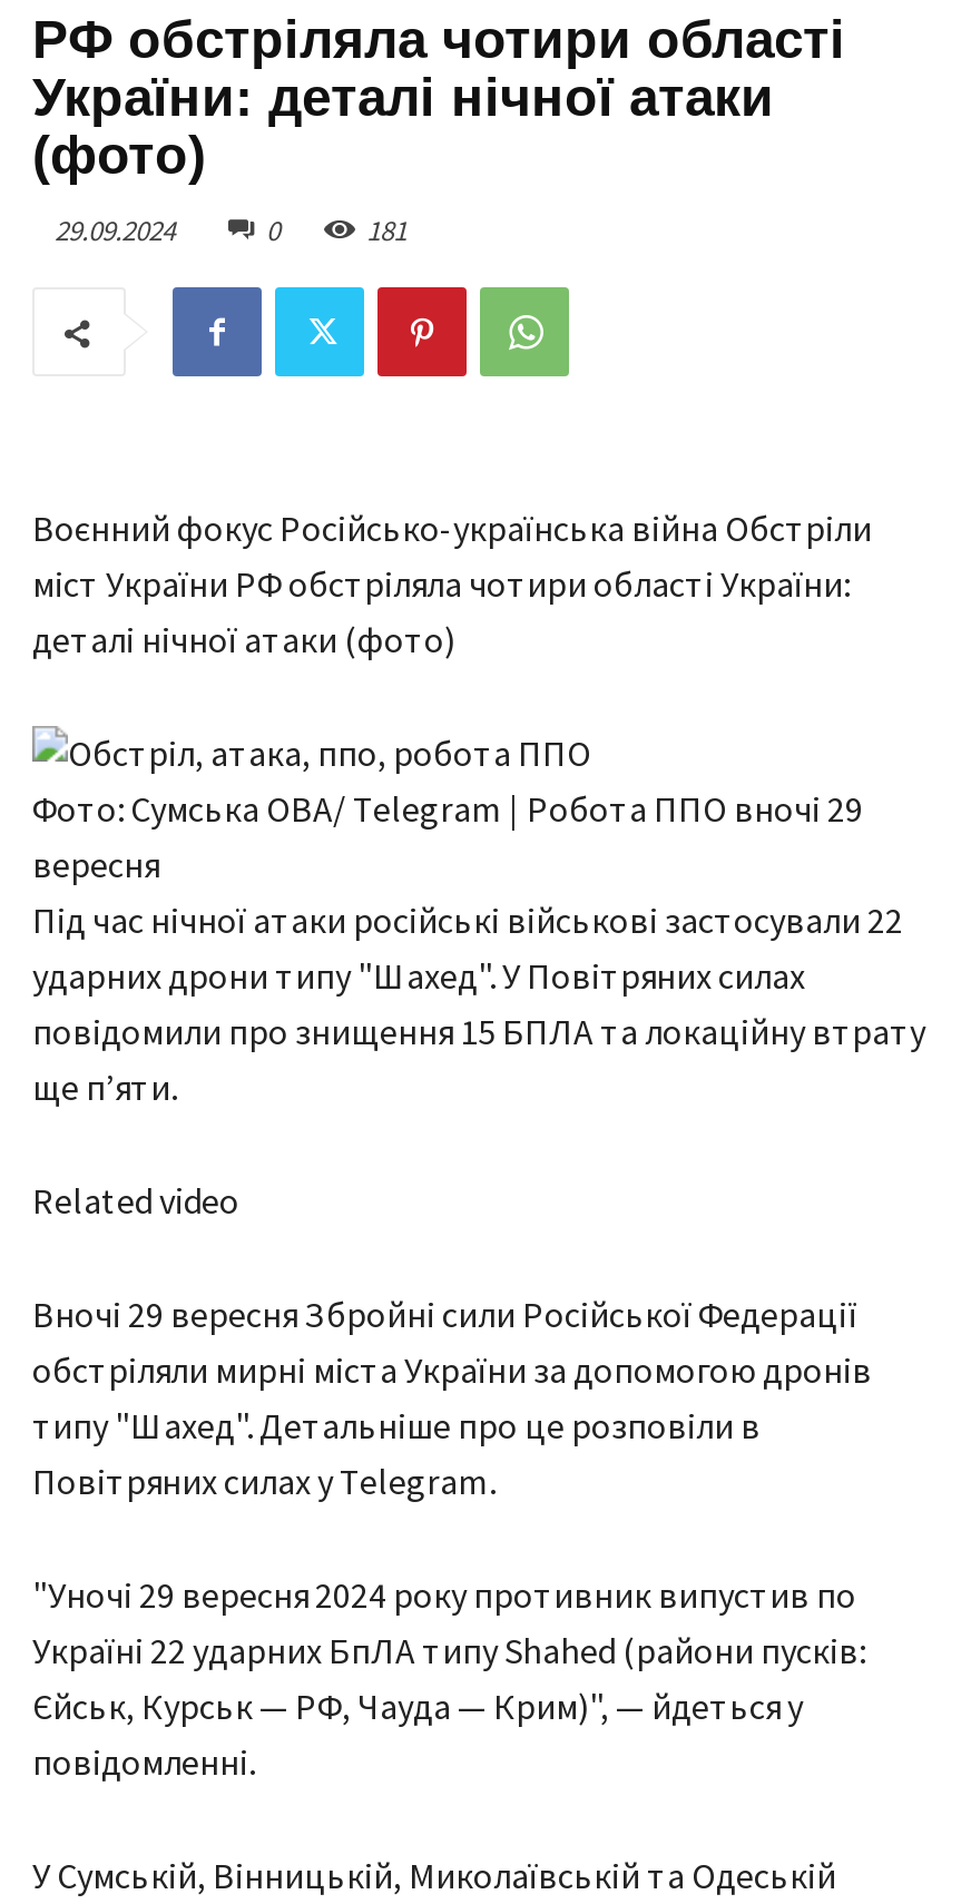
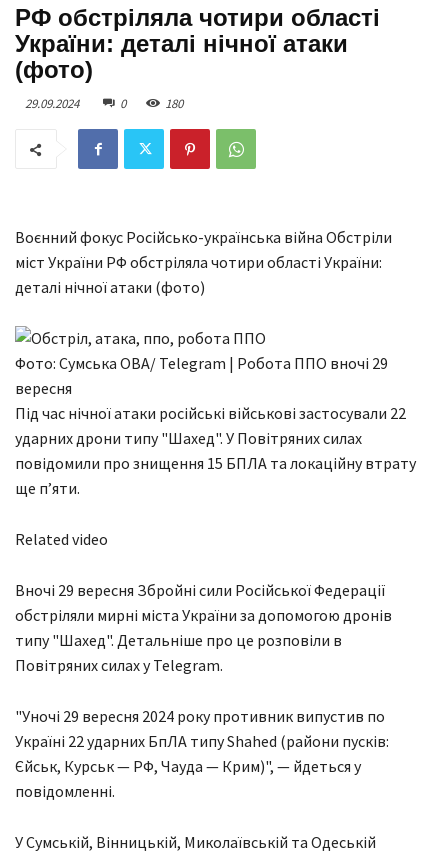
[366,210,406,248] 181 -> [165,94,183,111] 180

